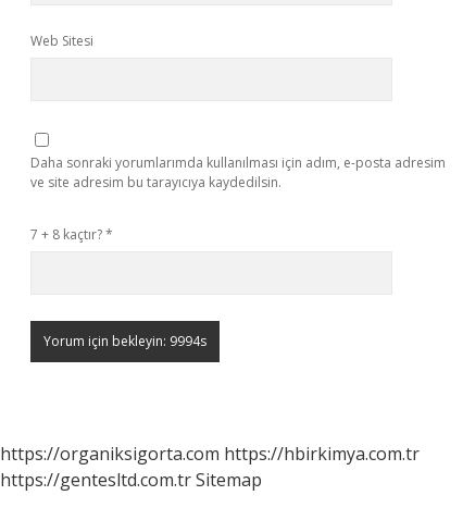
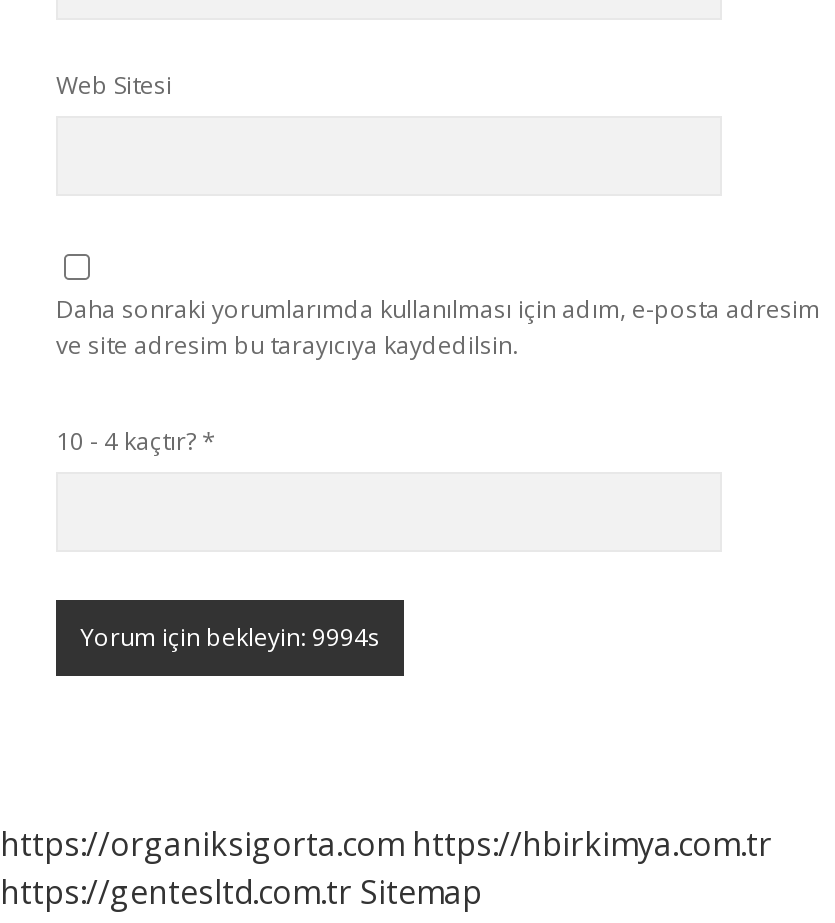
[30,225,113,244] 7 + 8 kaçtır? * -> [56,424,216,458] 10 - 4 kaçtır? *

